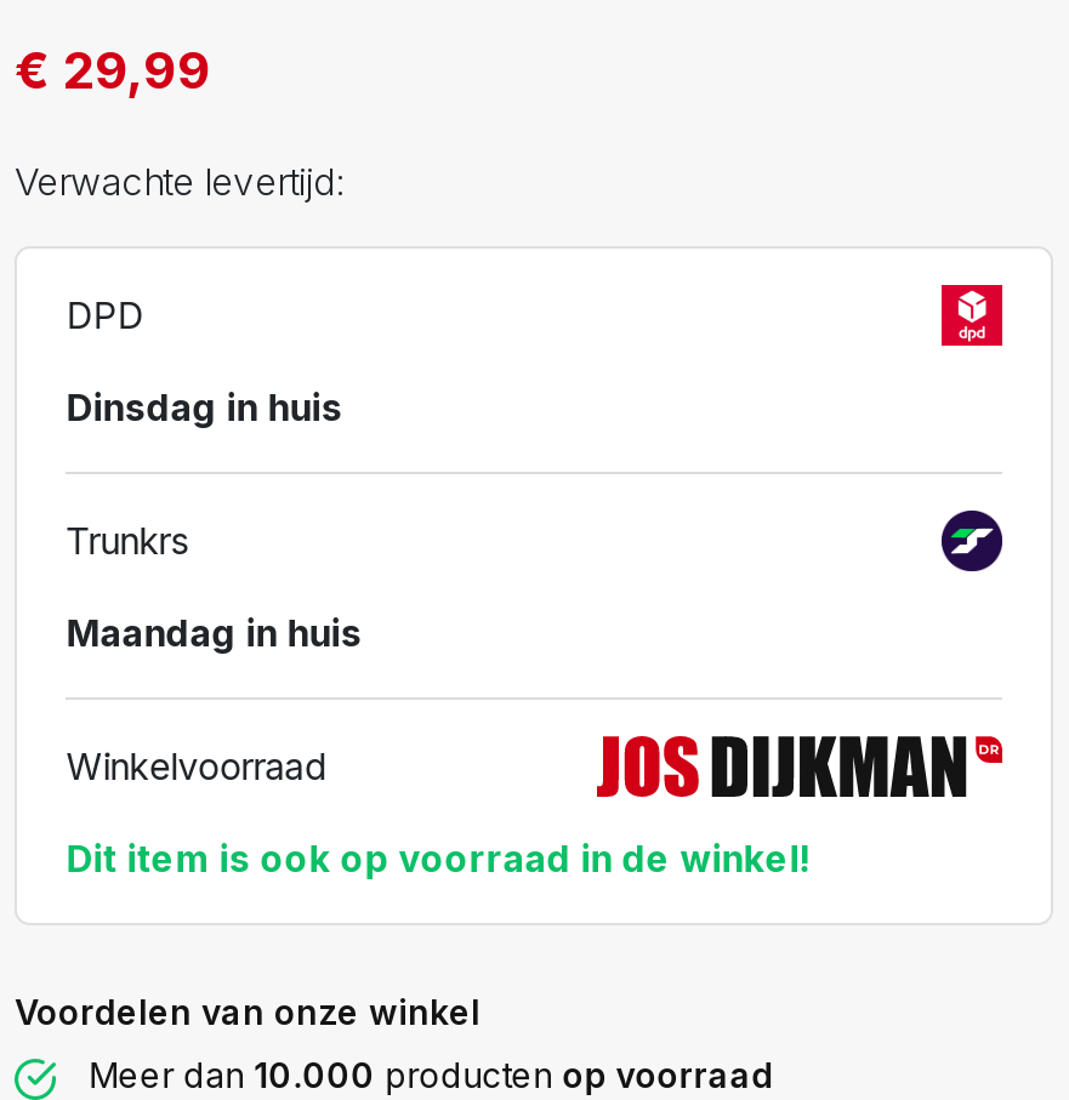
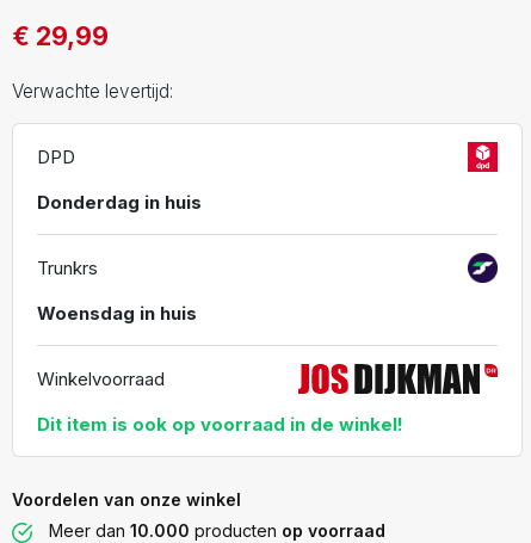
[66,385,343,431] Dinsdag in huis -> [37,191,202,214] Donderdag in huis
[66,611,362,657] Maandag in huis -> [37,302,197,325] Woensdag in huis

